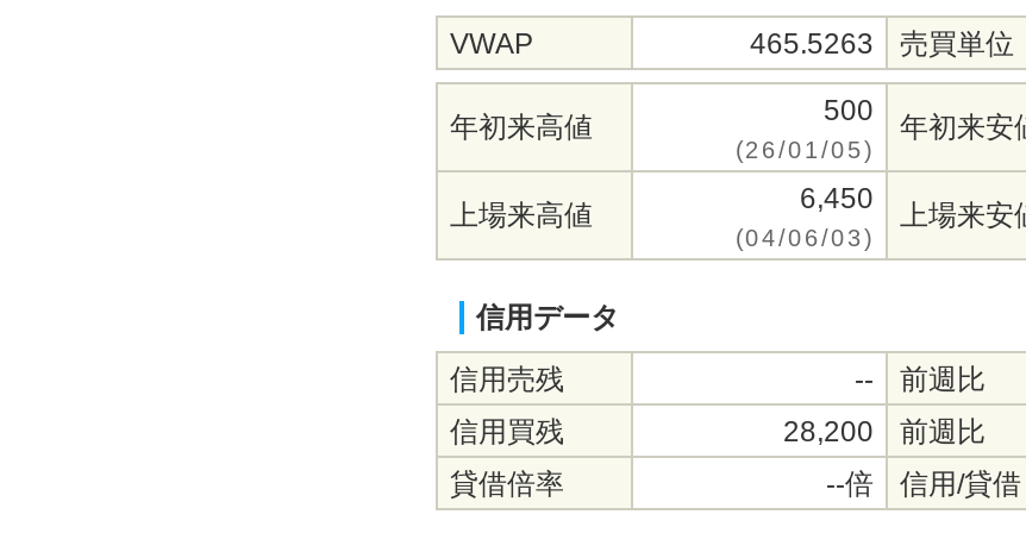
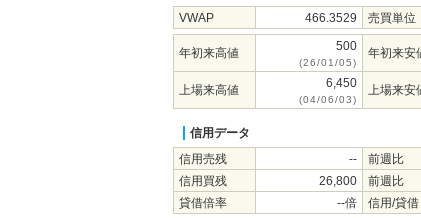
[750,27,1014,61] 465.5263 売買単位 -> [305,11,416,25] 466.3529 売買単位
[783,415,986,448] 28,200 前週比 -> [319,174,404,188] 26,800 前週比

